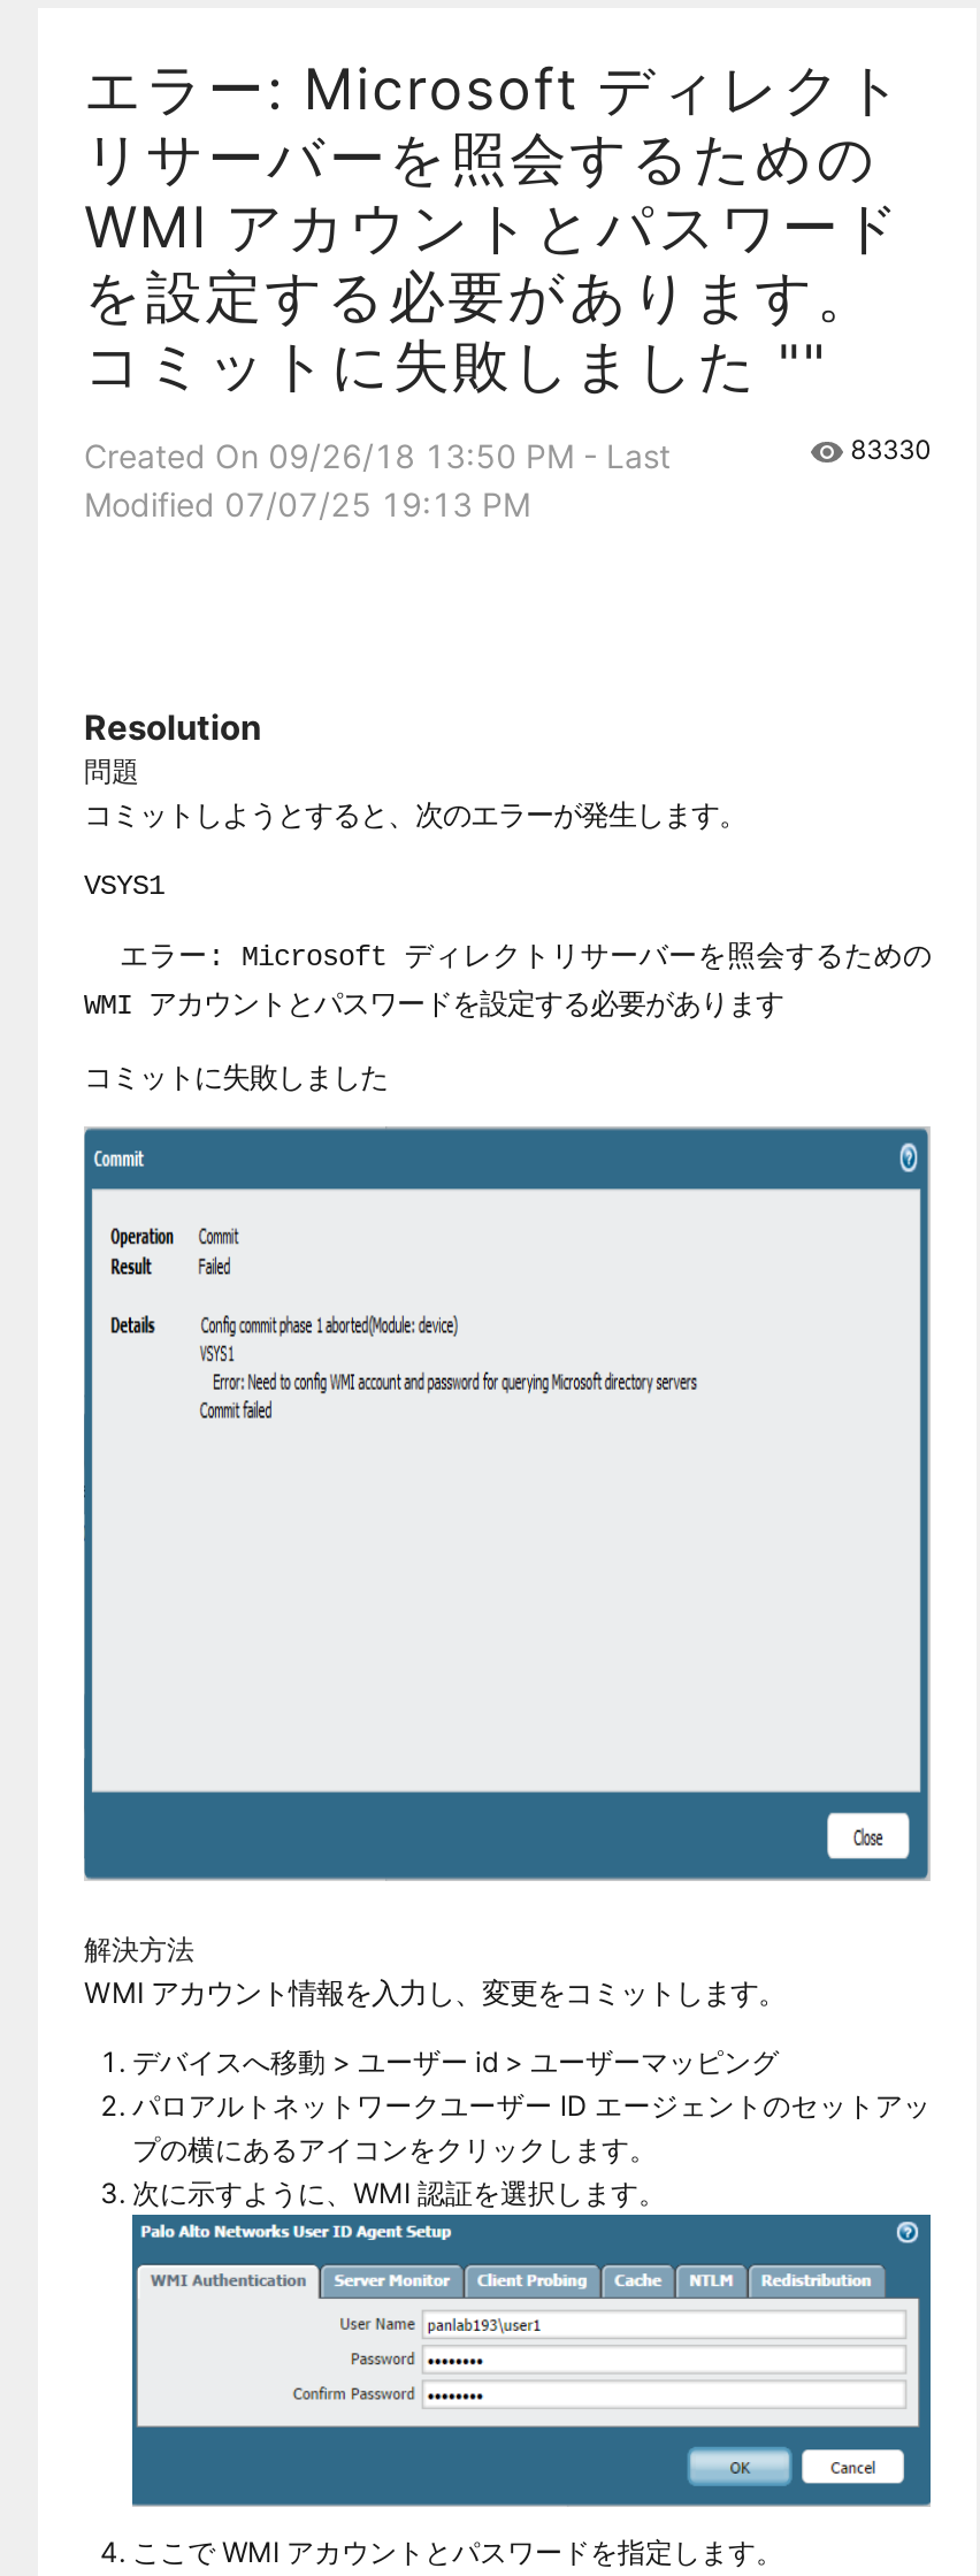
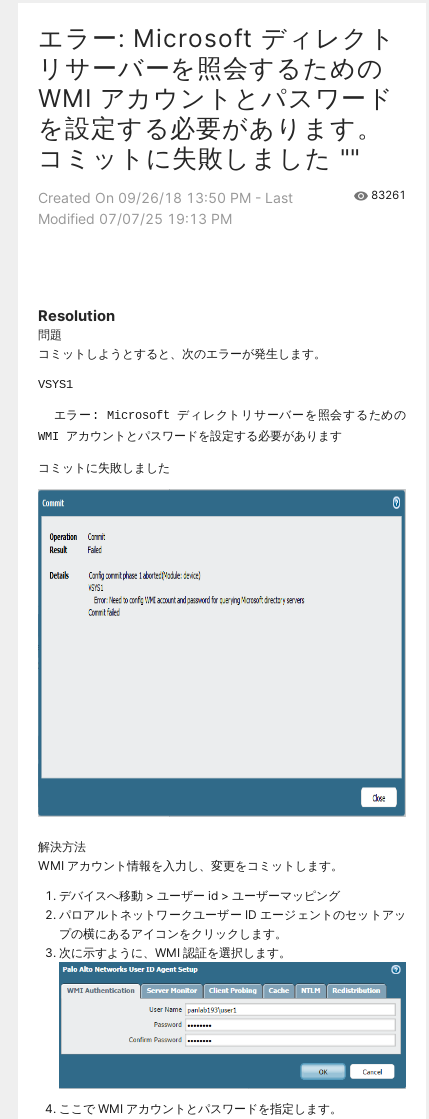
[850,434,931,466] 83330 -> [371,188,406,202] 83261

